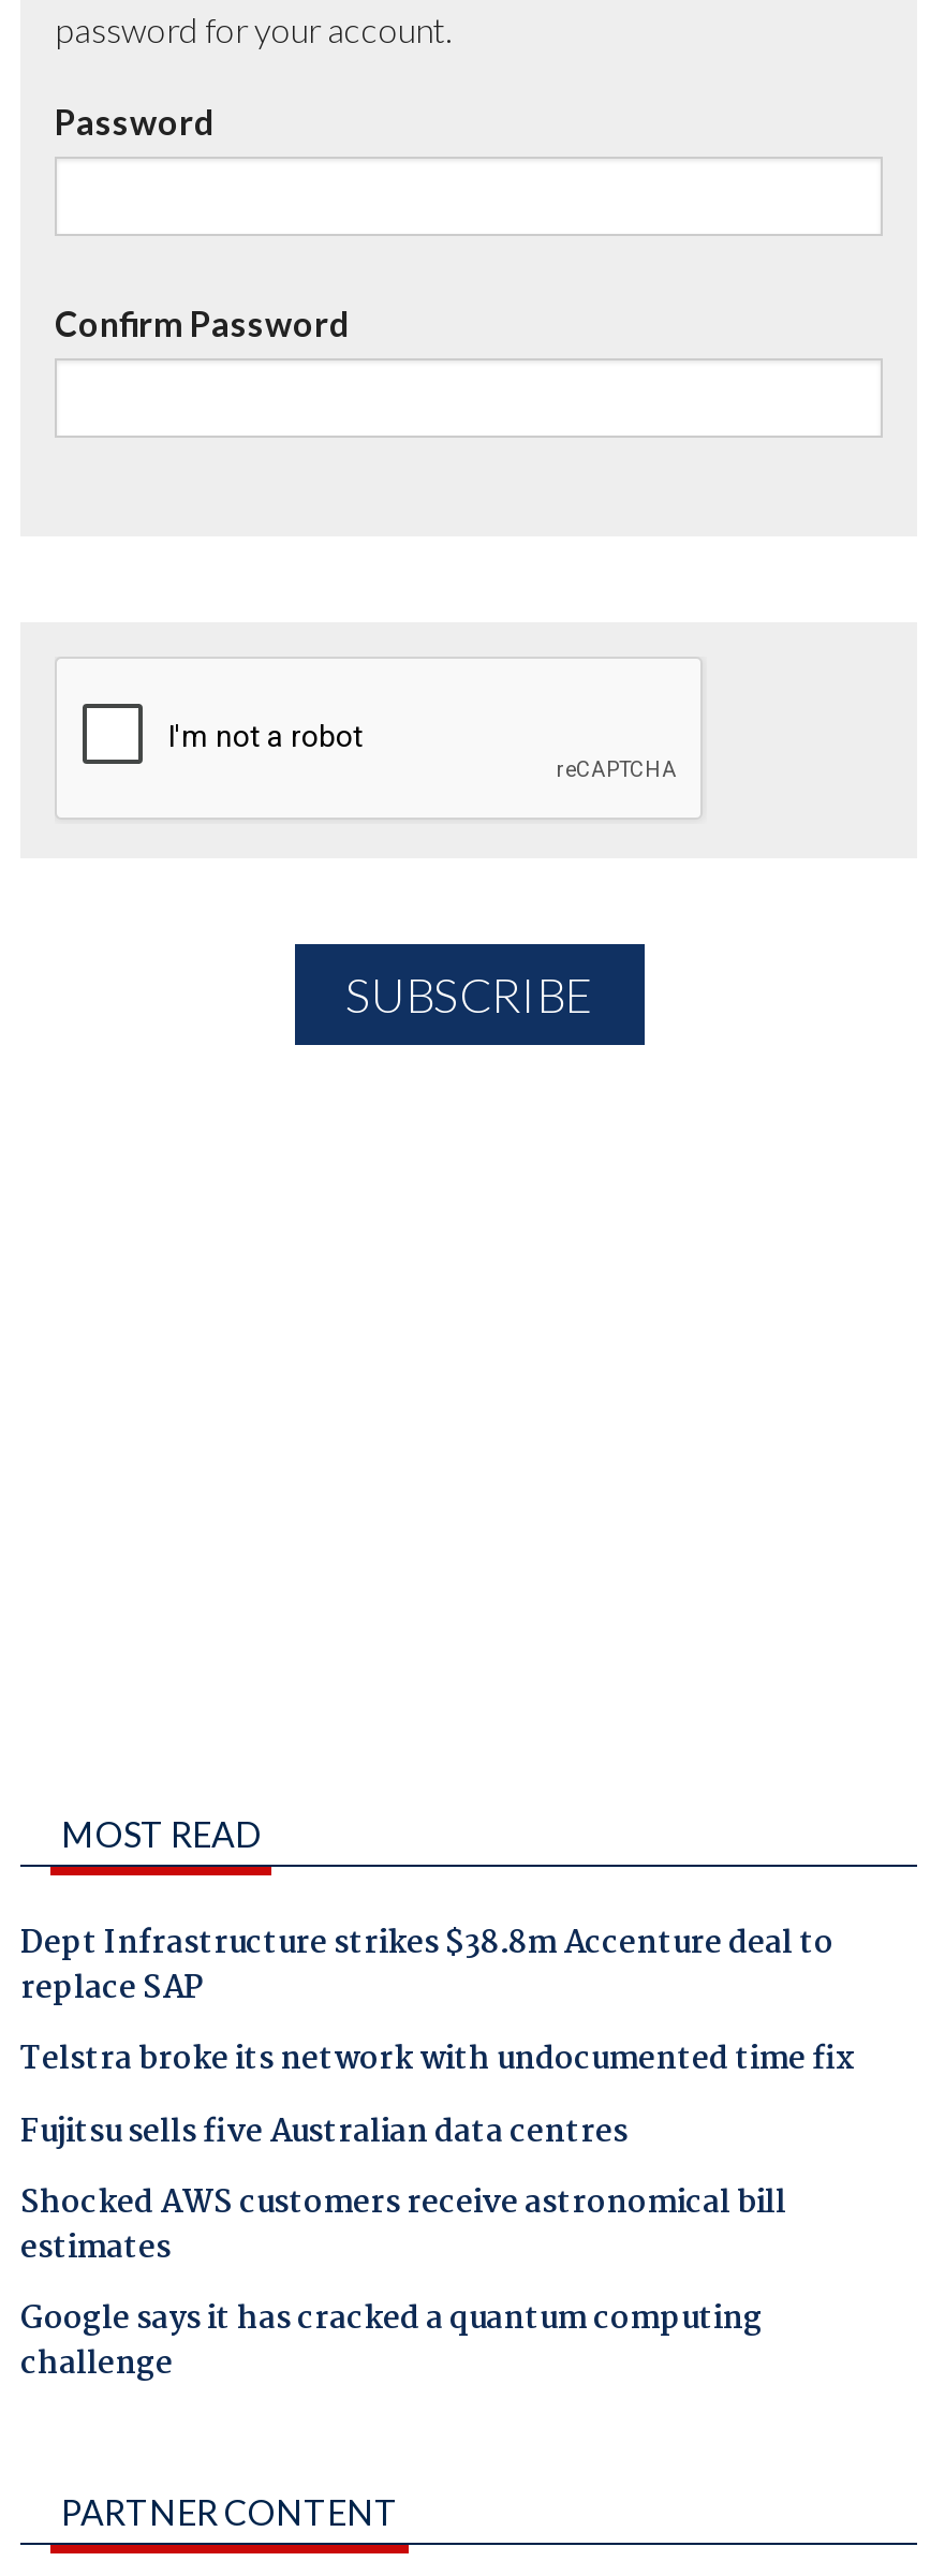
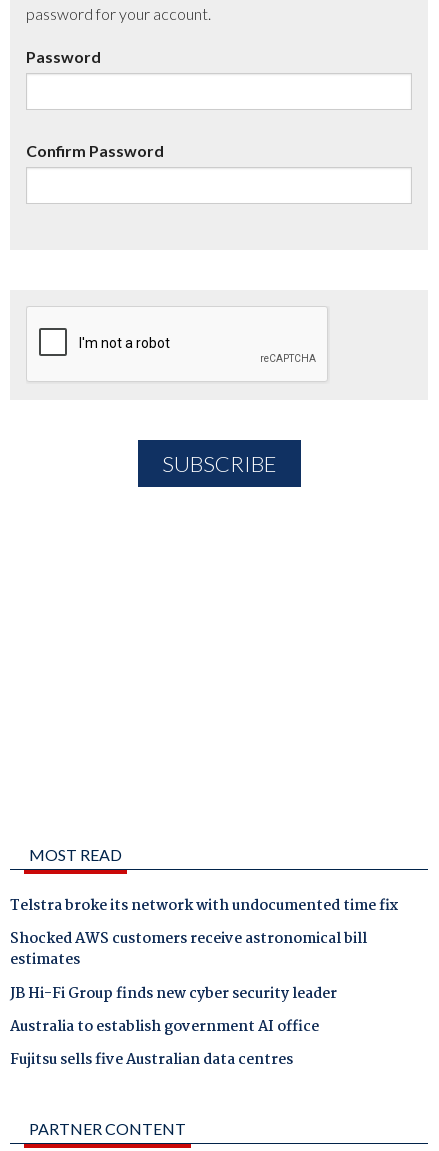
[20,1919,833,2015] Dept Infrastructure strikes $38.8m Accenture deal to | replace SAP -> none
moved [20,2107,627,2158] -> [10,1048,293,1072]: Fujitsu sells five Australian data centres
moved [20,2178,786,2274] -> [10,927,367,972]: Shocked AWS customers receive astronomical bill | estimates
[20,2294,763,2391] Google says it has cracked a quantum computing | challenge -> [10,982,337,1039] JB Hi-Fi Group finds new cyber security leader | Australia to establish government AI office

